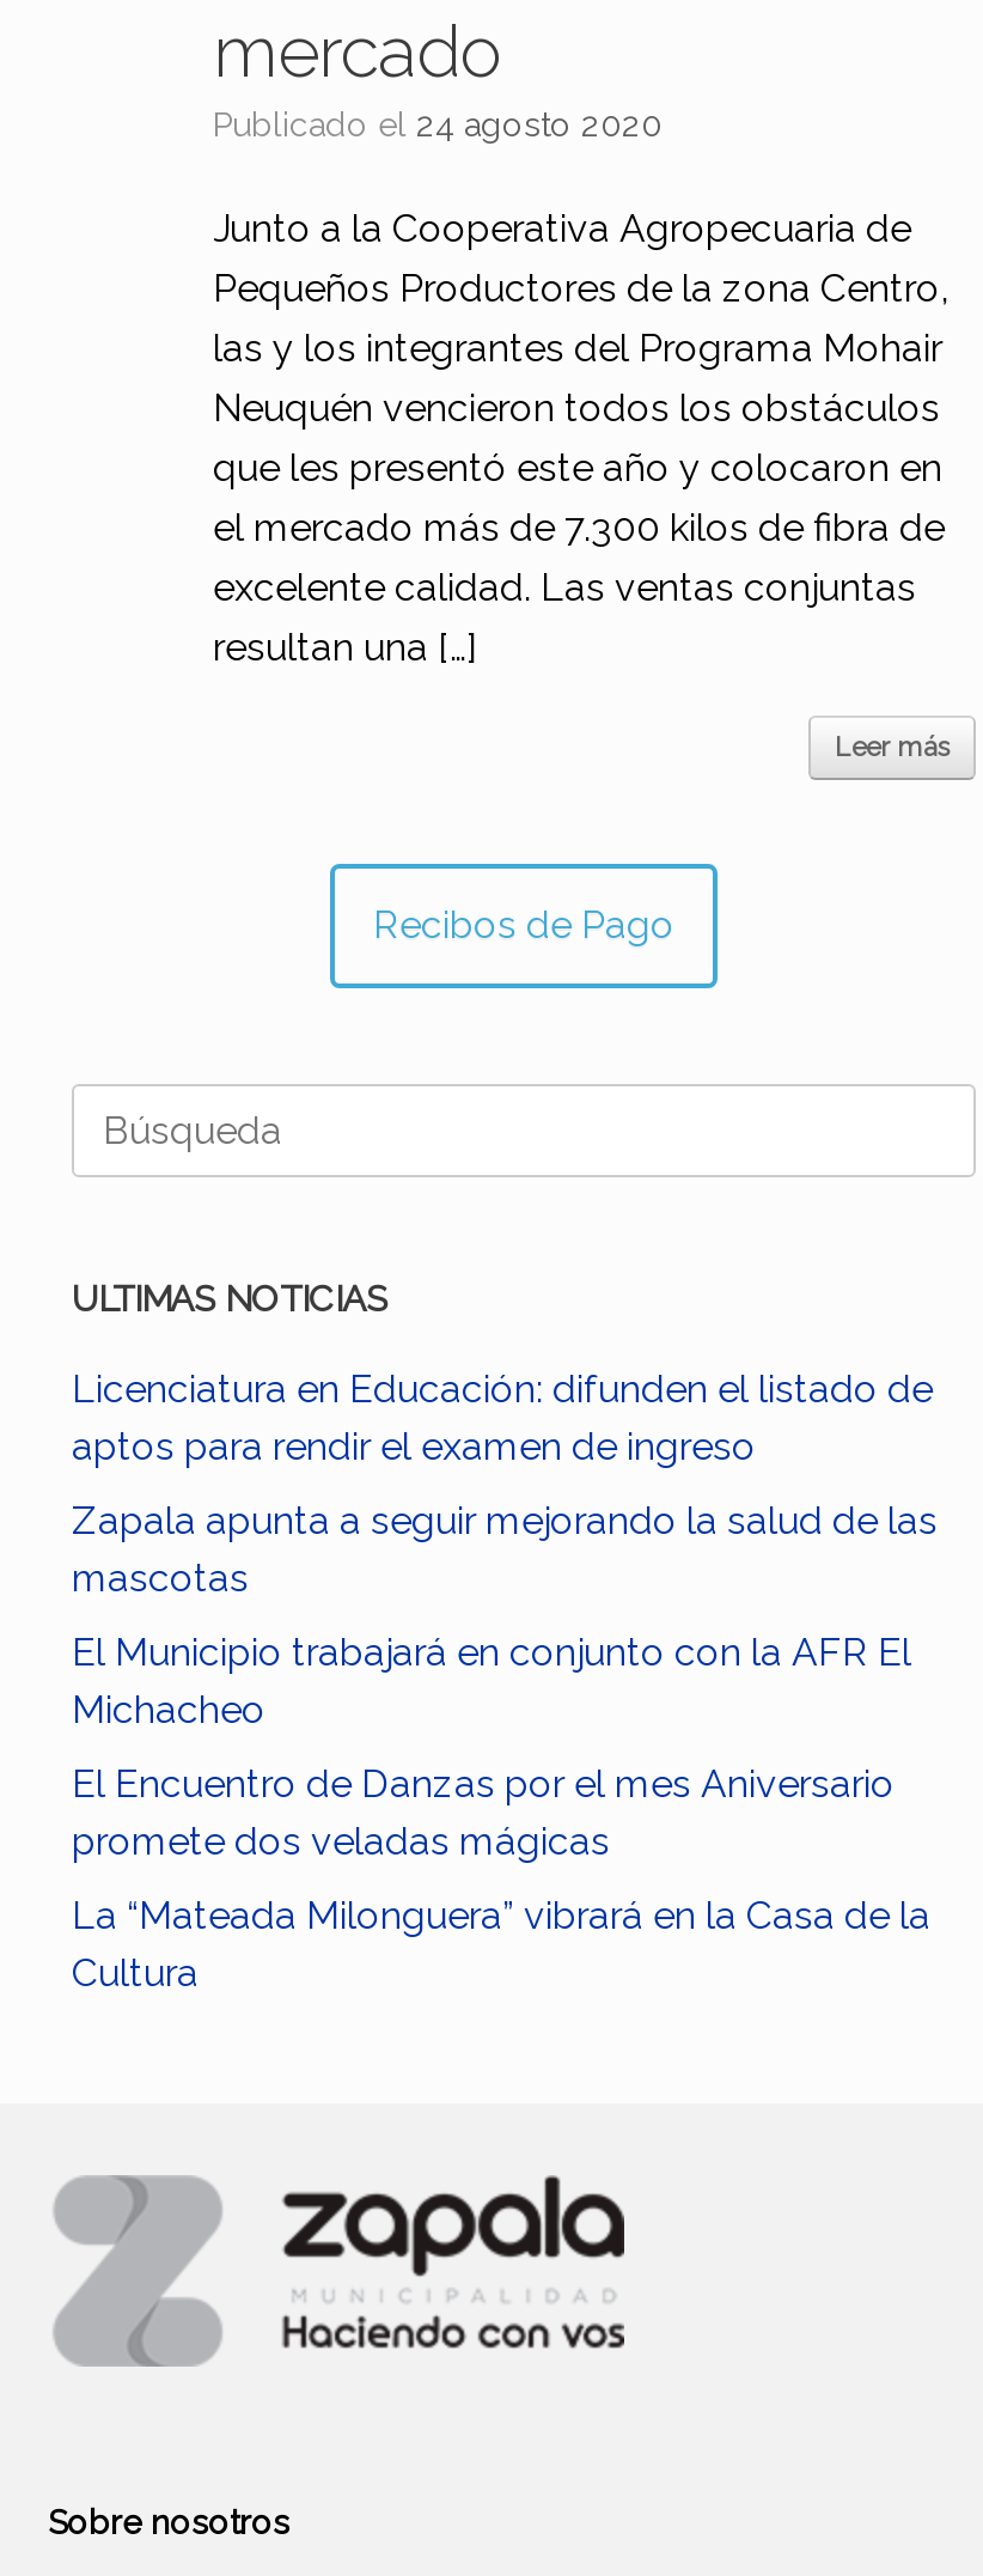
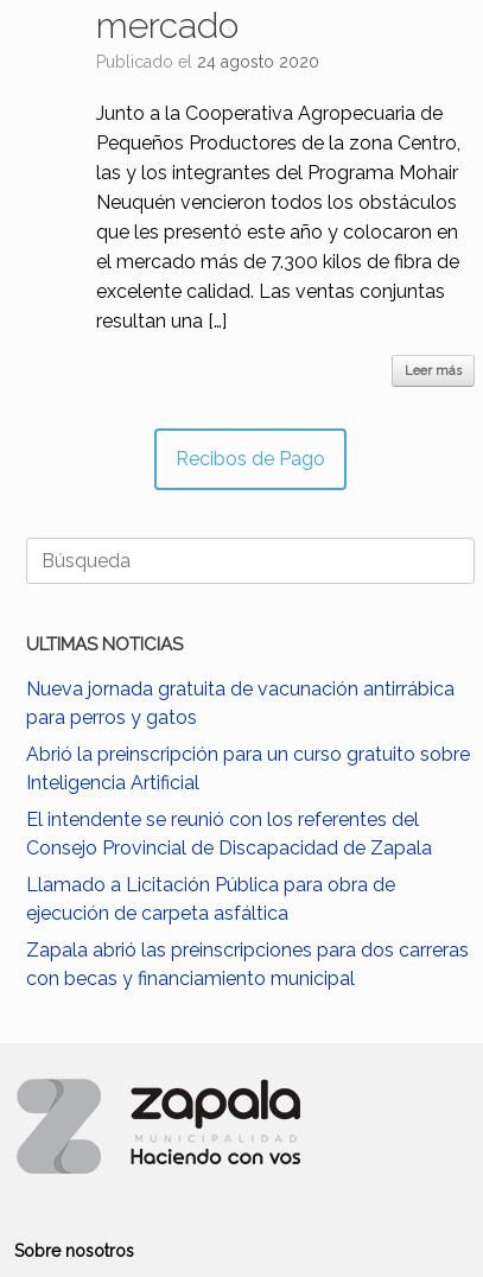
[72,1366,933,1469] Licenciatura en Educación: difunden el listado de | aptos para rendir el examen de ingreso -> [26,678,455,729] Nueva jornada gratuita de vacunación antirrábica | para perros y gatos
[72,1498,938,1601] Zapala apunta a seguir mejorando la salud de las | mascotas -> [26,743,470,794] Abrió la preinscripción para un curso gratuito sobre | Inteligencia Artificial
[72,1630,911,1732] El Municipio trabajará en conjunto con la AFR El | Michacheo -> [26,808,432,859] El intendente se reunió con los referentes del | Consejo Provincial de Discapacidad de Zapala
[72,1761,895,1864] El Encuentro de Danzas por el mes Aniversario | promete dos veladas mágicas -> [26,873,395,925] Llamado a Licitación Pública para obra de | ejecución de carpeta asfáltica
[72,1893,930,1996] La “Mateada Milonguera” vibrará en la Casa de la | Cultura -> [26,939,469,990] Zapala abrió las preinscripciones para dos carreras | con becas y financiamiento municipal

